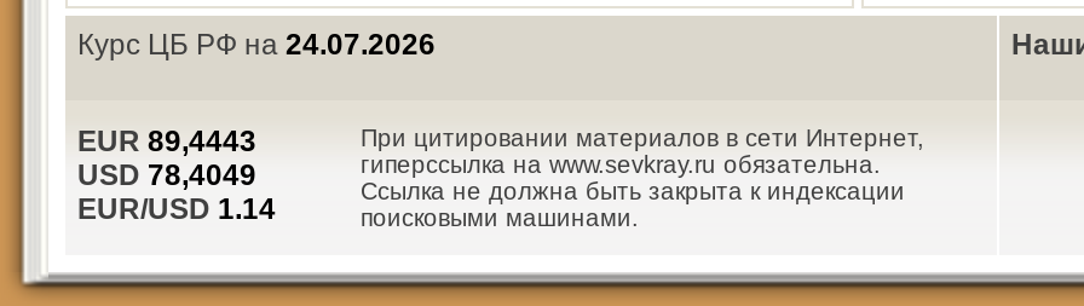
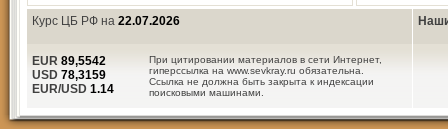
[77,28,436,62] Курс ЦБ РФ на 24.07.2026 -> [32,14,180,28] Курс ЦБ РФ на 22.07.2026
[77,125,256,158] EUR 89,4443 -> [32,54,106,68] EUR 89,5542
[77,158,256,192] USD 78,4049 -> [32,68,106,82] USD 78,3159

